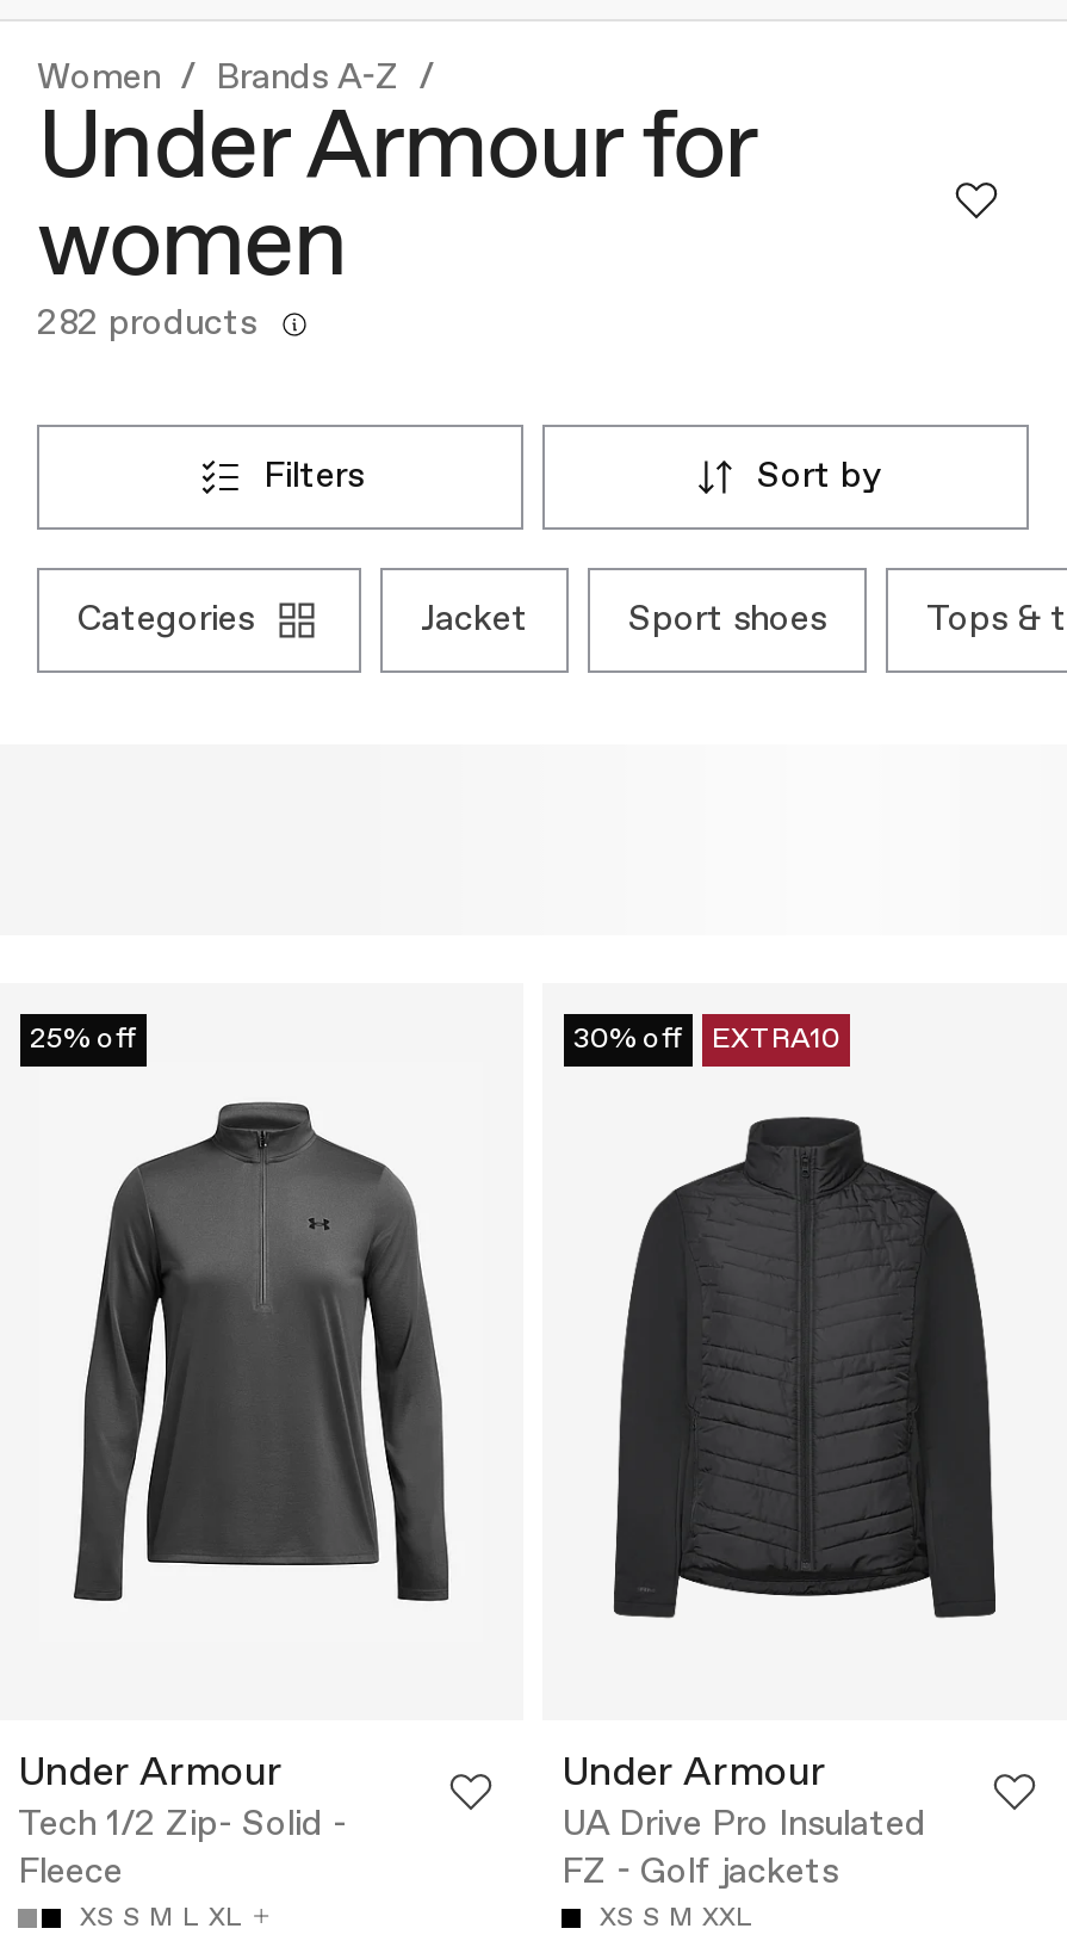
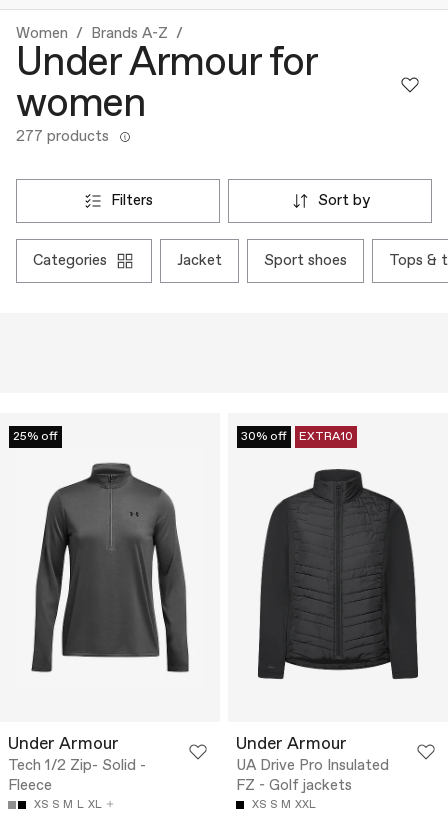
[37,299,256,347] 282 products -> [16,126,109,146] 277 products

